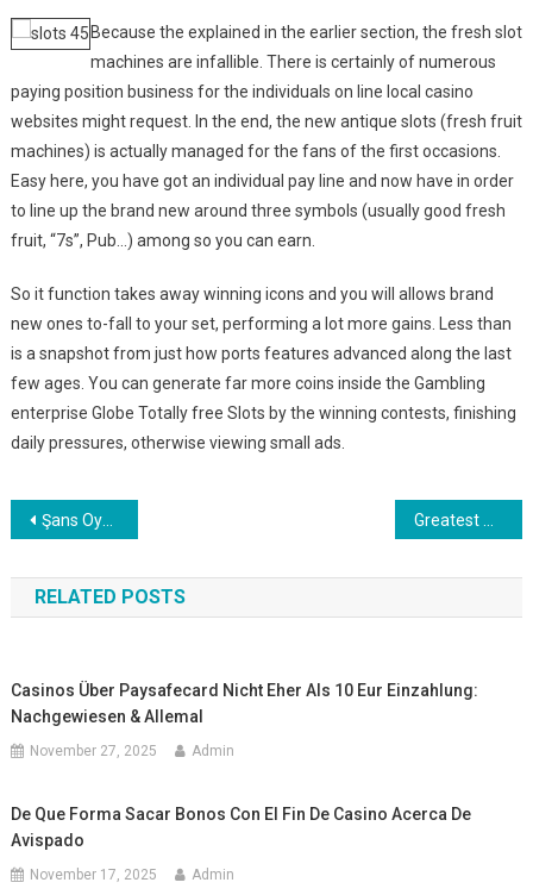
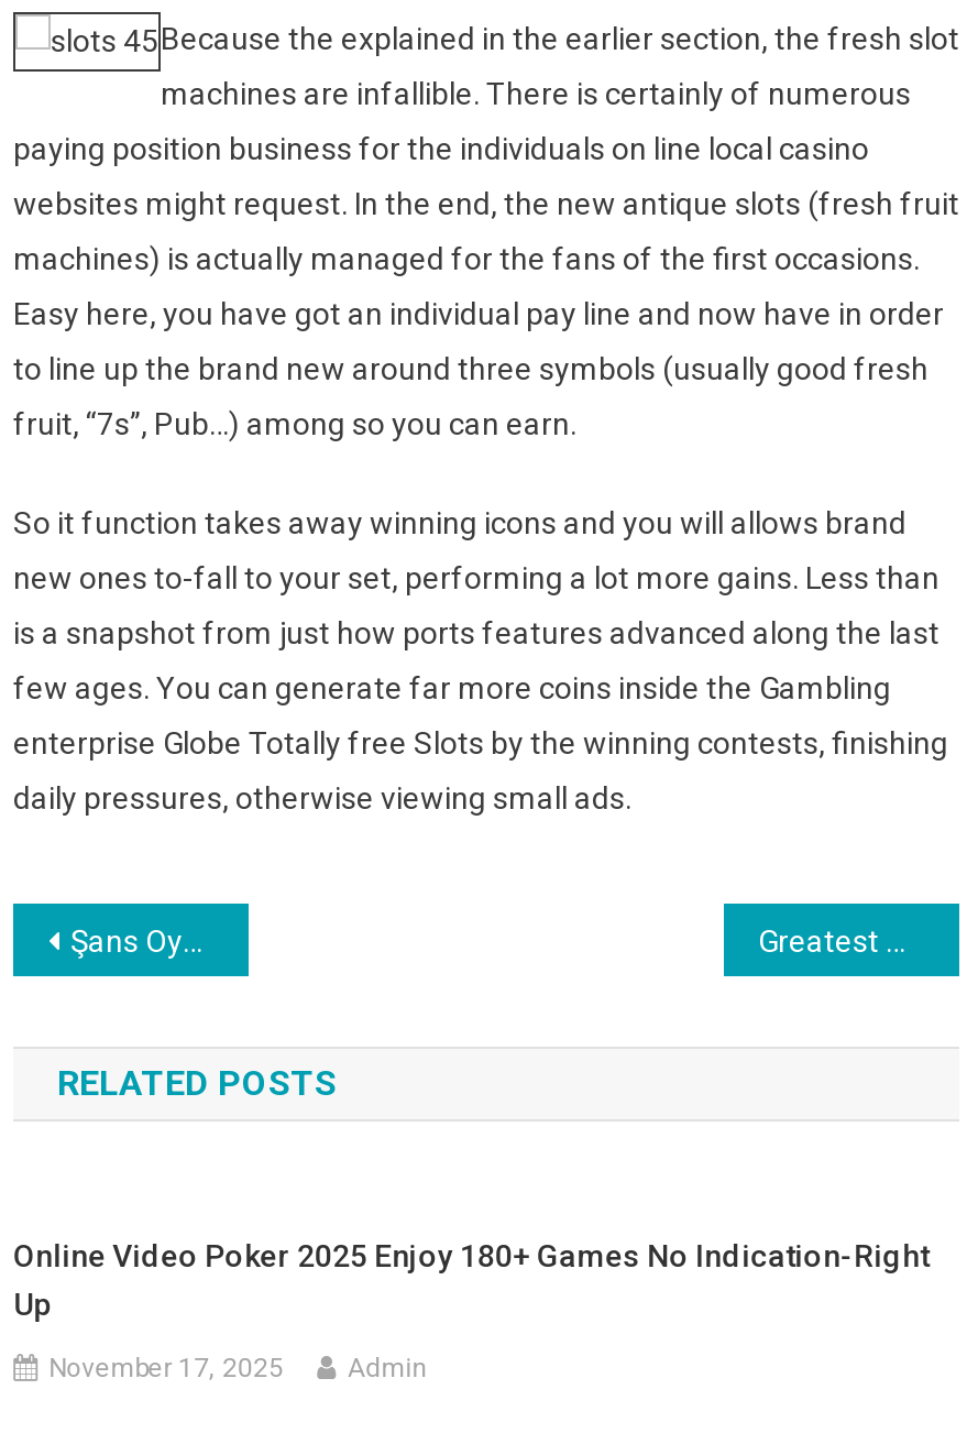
[11,681,478,850] Casinos Über Paysafecard Nicht Eher Als 10 Eur Einzahlung: | Nachgewiesen & Allemal | November 27, 2025 | Admin | De Que Forma Sacar Bonos Con El Fin De Casino Acerca De | Avispado -> [13,1238,929,1322] Online Video Poker 2025 Enjoy 180+ Games No Indication-Right | Up

